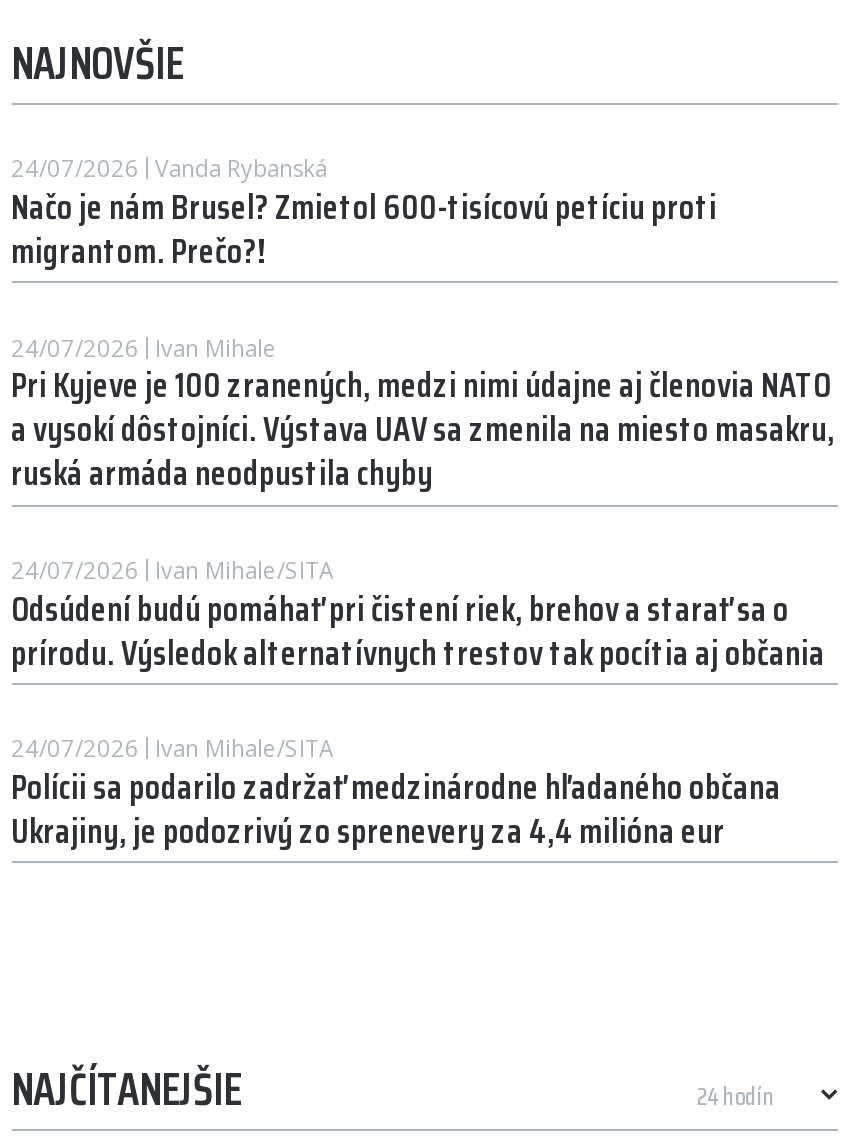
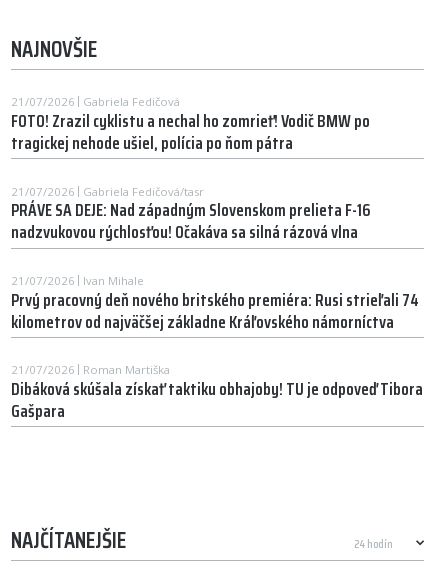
[11,154,717,279] 24/07/2026 Vanda Rybanská | Načo je nám Brusel? Zmietol 600-tisícovú petíciu proti | migrantom. Prečo?! -> [10,94,369,157] 21/07/2026 Gabriela Fedičová | FOTO! Zrazil cyklistu a nechal ho zomrieť! Vodič BMW po | tragickej nehode ušiel, polícia po ňom pátra
[11,332,835,501] 24/07/2026 Ivan Mihale | Pri Kyjeve je 100 zranených, medzi nimi údajne aj členovia NATO | a vysokí dôstojníci. Výstava UAV sa zmenila na miesto masakru, | ruská armáda neodpustila chyby -> [10,184,370,246] 21/07/2026 Gabriela Fedičová/tasr | PRÁVE SA DEJE: Nad západným Slovenskom prelieta F-16 | nadzvukovou rýchlosťou! Očakáva sa silná rázová vlna
[11,555,825,680] 24/07/2026 Ivan Mihale/SITA | Odsúdení budú pomáhať pri čistení riek, brehov a starať sa o | prírodu. Výsledok alternatívnych trestov tak pocítia aj občania -> [10,273,418,335] 21/07/2026 Ivan Mihale | Prvý pracovný deň nového britského premiéra: Rusi strieľali 74 | kilometrov od najväčšej základne Kráľovského námorníctva
[11,733,781,859] 24/07/2026 Ivan Mihale/SITA | Polícii sa podarilo zadržať medzinárodne hľadaného občana | Ukrajiny, je podozrivý zo sprenevery za 4,4 milióna eur -> [10,362,422,425] 21/07/2026 Roman Martiška | Dibáková skúšala získať taktiku obhajoby! TU je odpoveď Tibora | Gašpara

